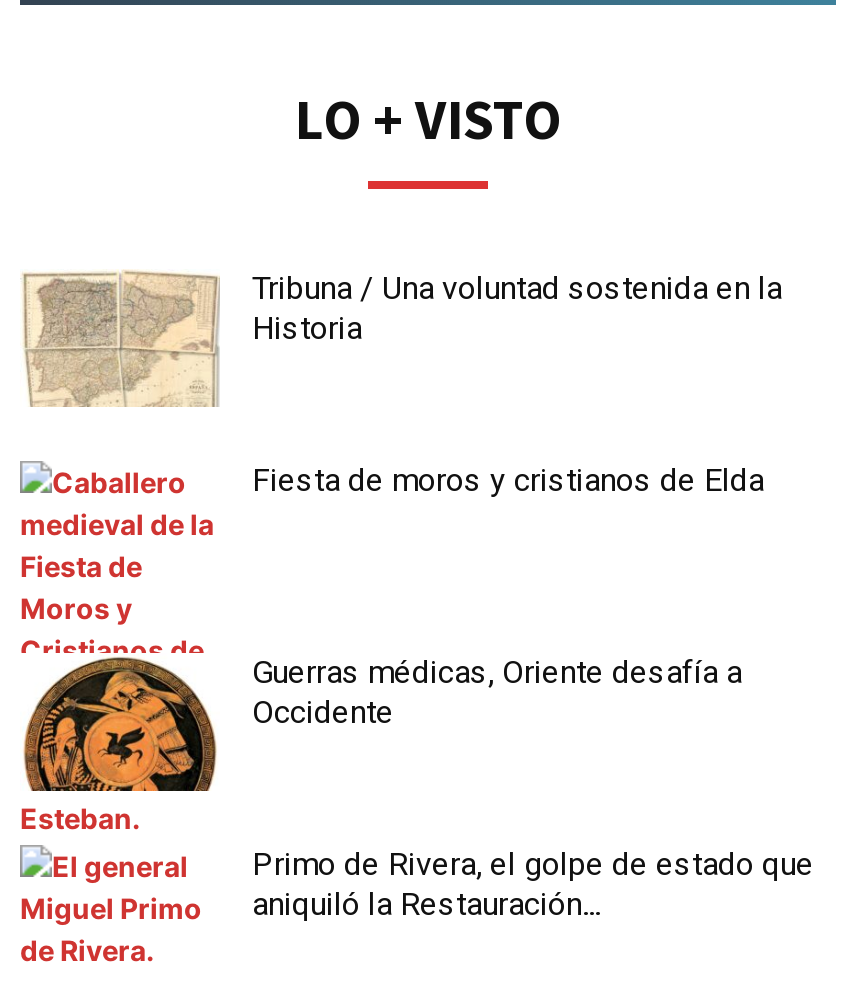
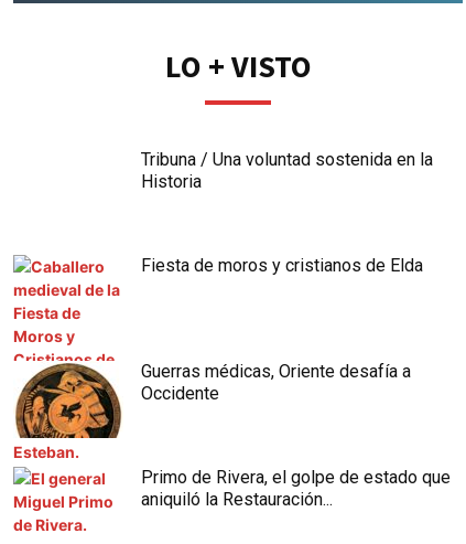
[20,269,220,409] [image] -> none

